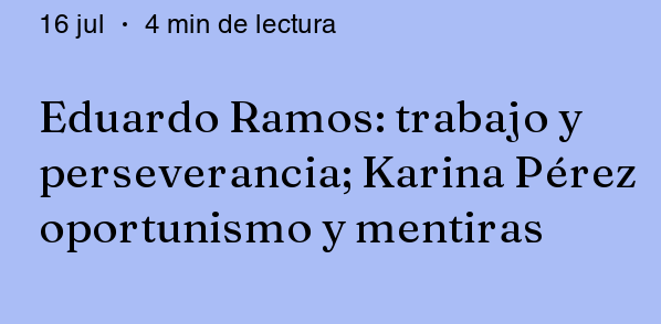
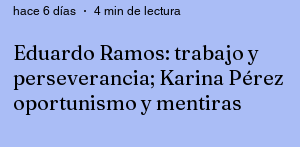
[39,9,337,40] 16 jul 4 min de lectura -> [13,4,181,18] hace 6 días 4 min de lectura

